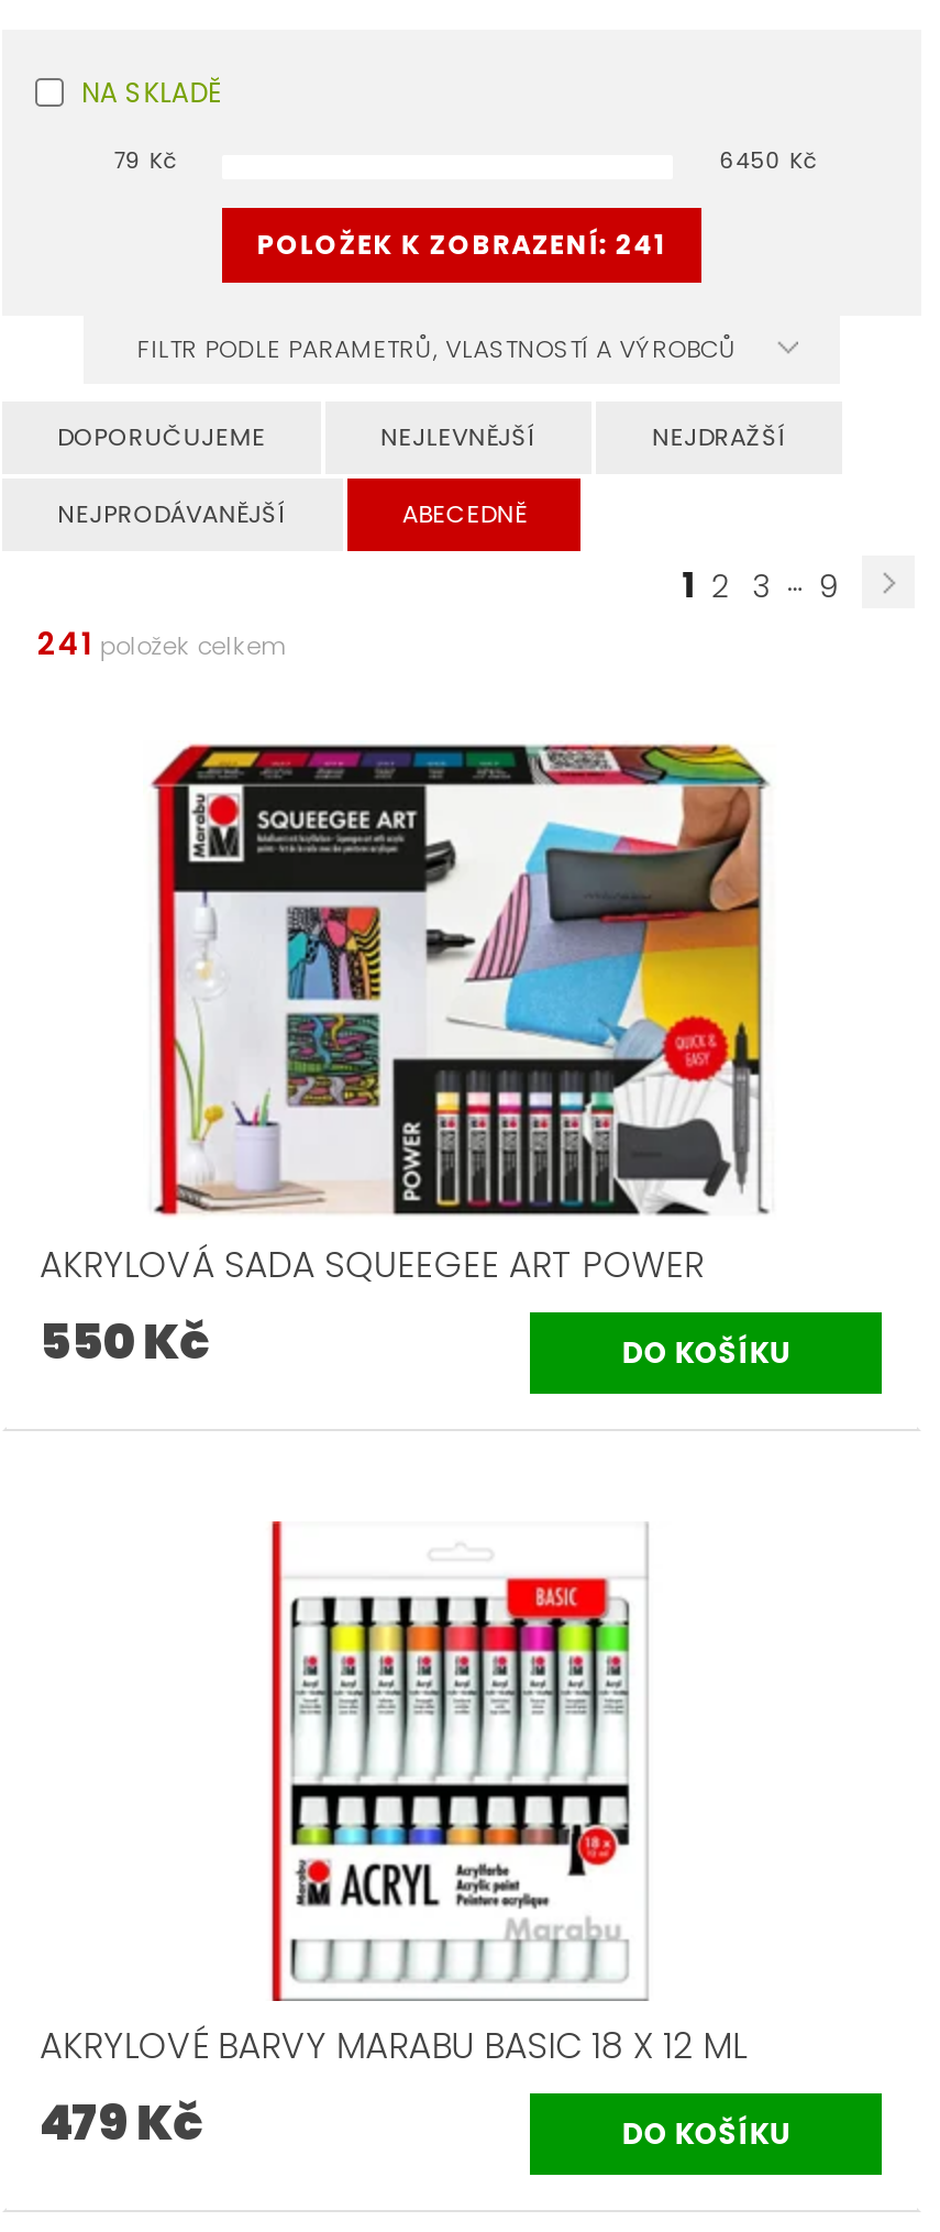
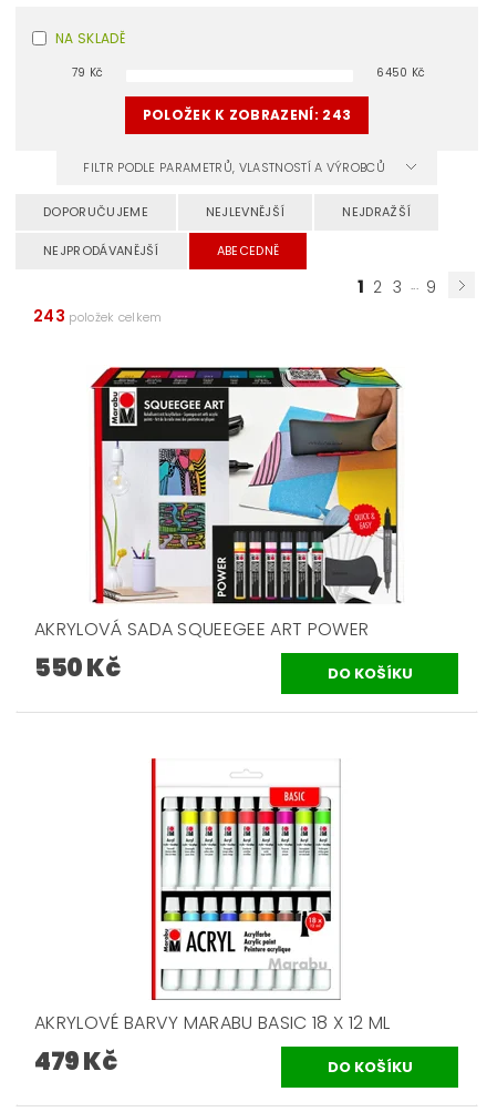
[257,225,666,262] POLOŽEK K ZOBRAZENÍ: 241 -> [142,105,351,124] POLOŽEK K ZOBRAZENÍ: 243
[37,621,285,665] 241 položek celkem -> [33,305,162,327] 243 položek celkem

